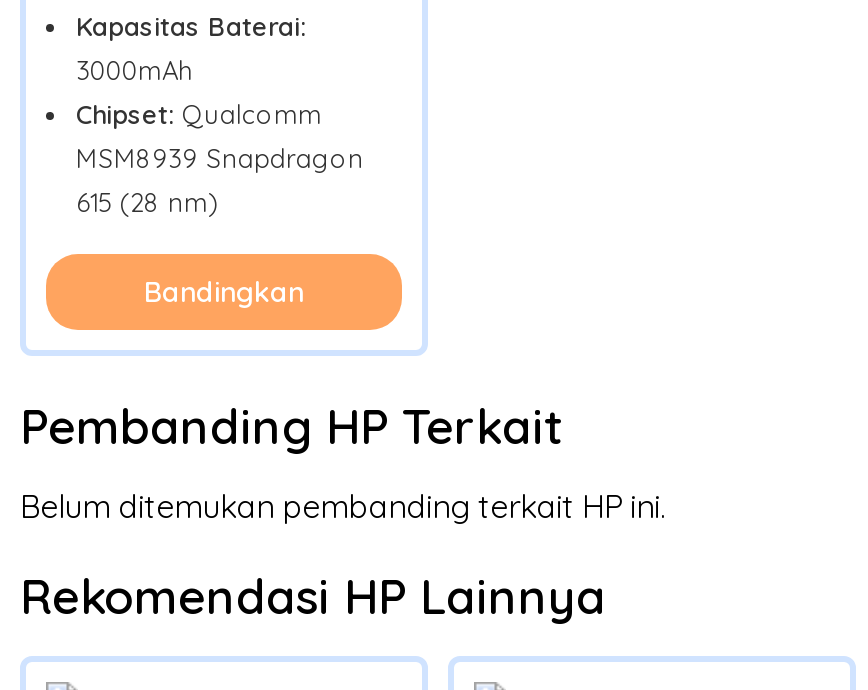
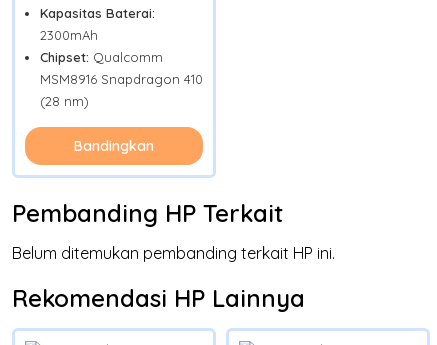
[76,54,194,86] 3000mAh -> [40,27,98,43] 2300mAh
[76,142,364,218] MSM8939 Snapdragon | 615 (28 nm) -> [40,71,203,109] MSM8916 Snapdragon 410 | (28 nm)

